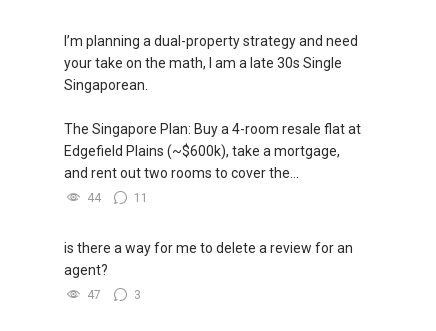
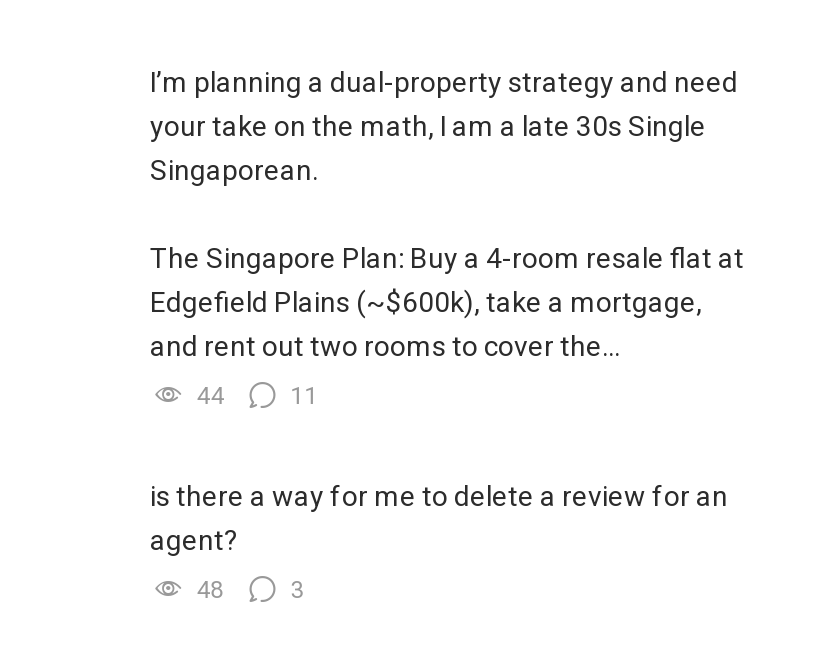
[87,288,101,302] 47 -> [196,576,224,604] 48

